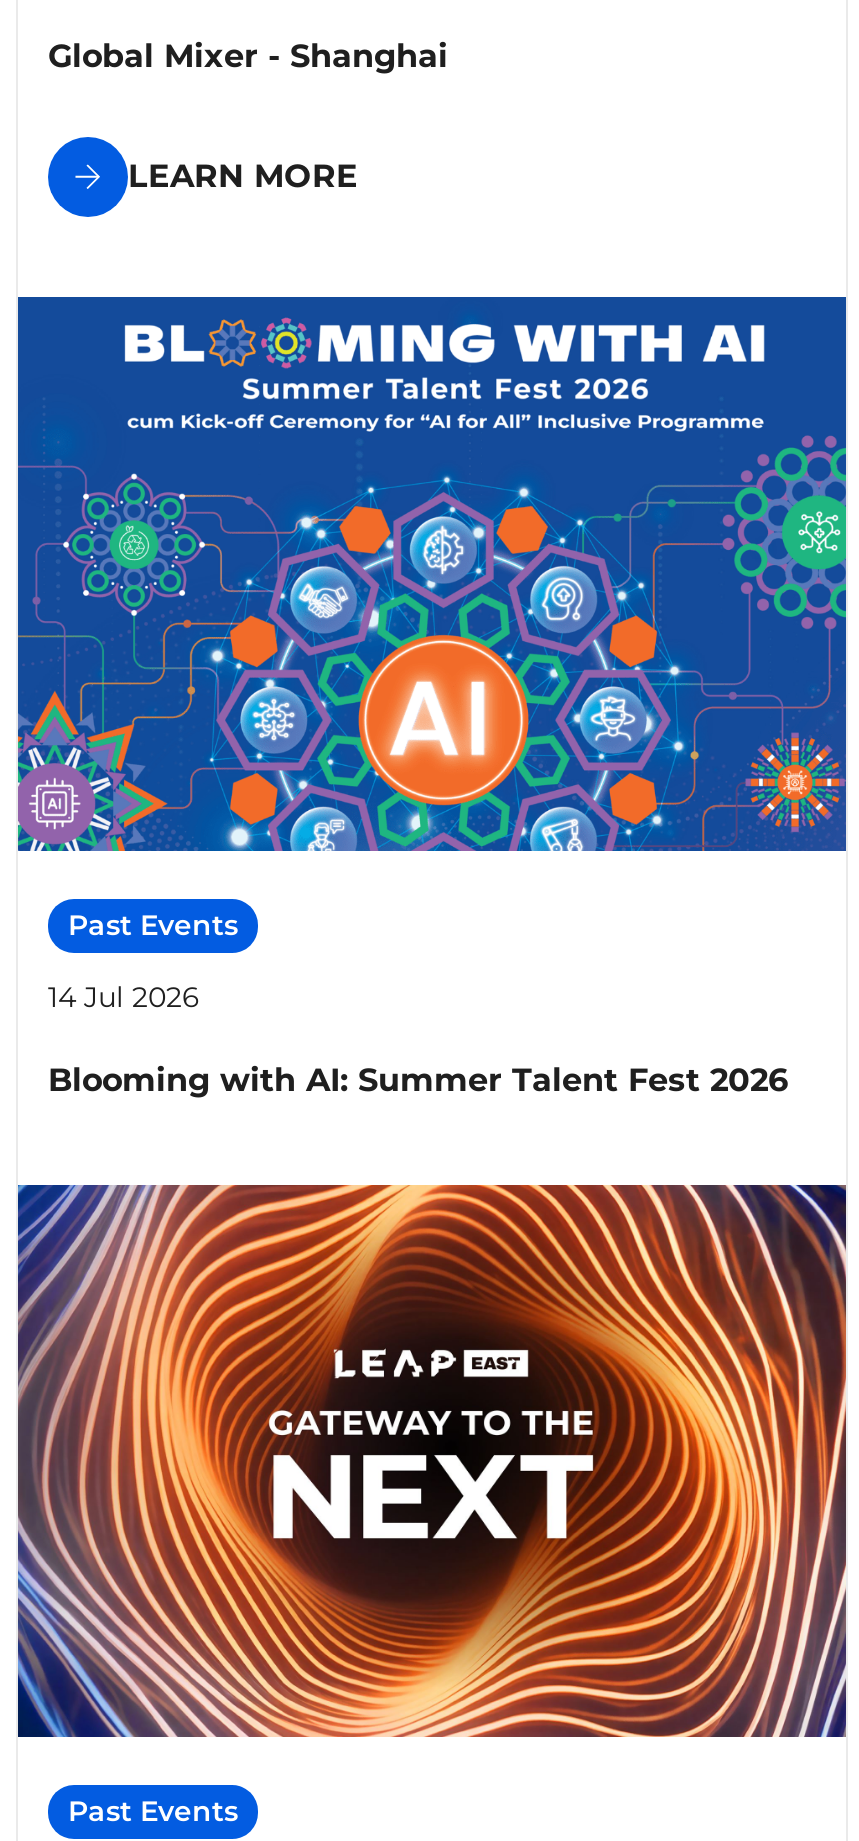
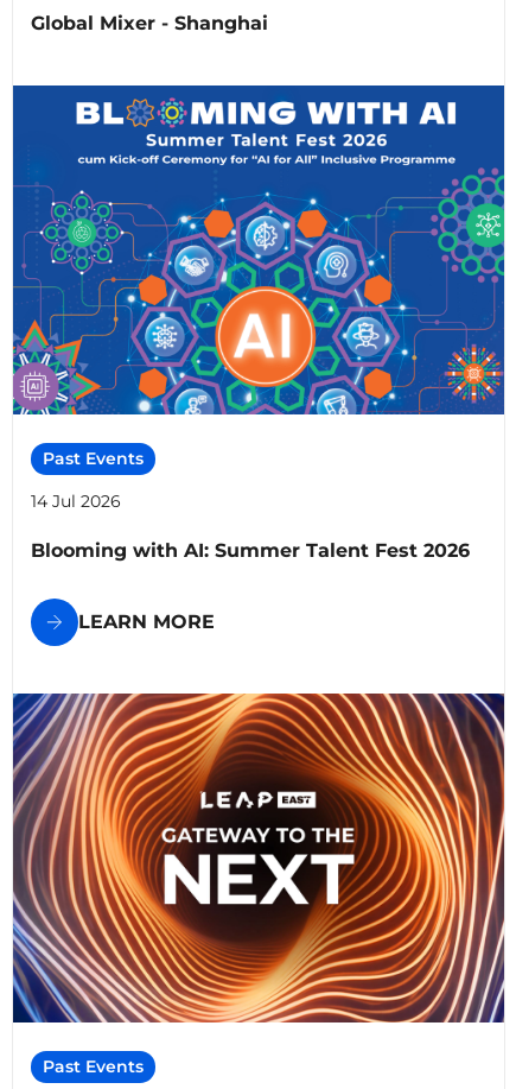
moved [46,134,358,220] -> [30,597,215,647]: [image] | LEARN MORE
moved [208,308,652,438] -> [126,93,389,170]: [image]
moved [14,418,846,1098] -> [11,158,504,562]: [image] | Past Events | 14 Jul 2026 | Blooming with AI: Summer Talent Fest 2026

